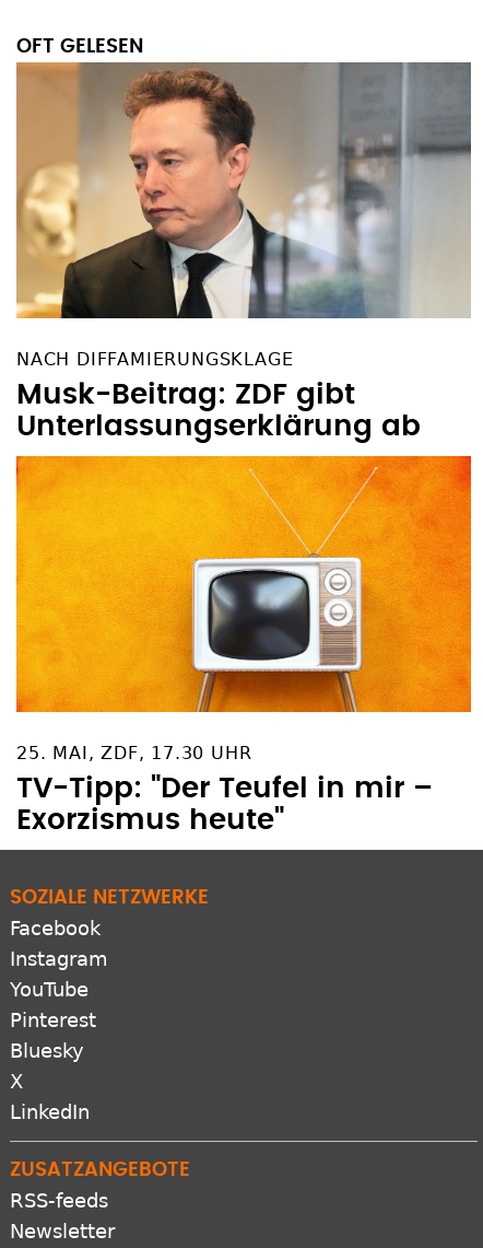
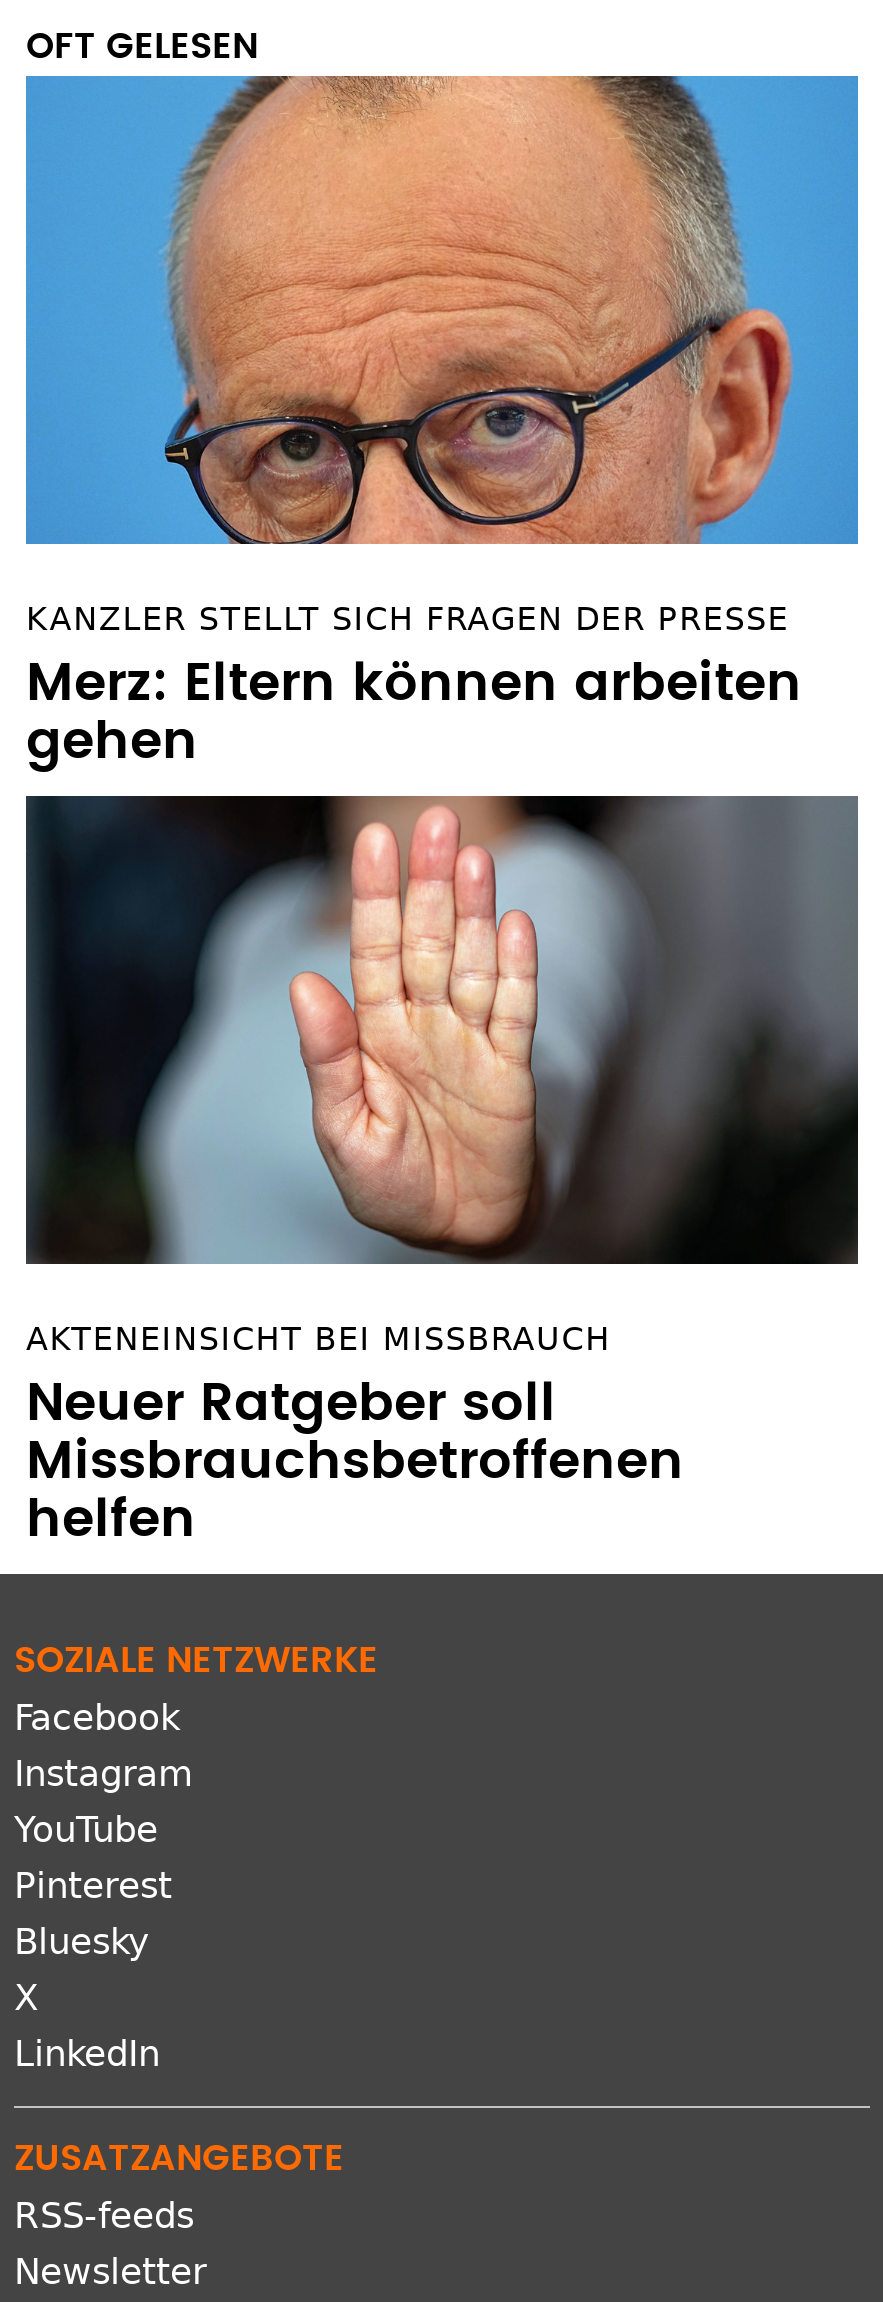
[15,61,472,441] [image] | NACH DIFFAMIERUNGSKLAGE | Musk-Beitrag: ZDF gibt | Unterlassungserklärung ab -> [24,74,860,769] [image] | KANZLER STELLT SICH FRAGEN DER PRESSE | Merz: Eltern können arbeiten | gehen
[15,455,472,835] [image] | 25. MAI, ZDF, 17.30 UHR | TV-Tipp: "Der Teufel in mir – | Exorzismus heute" -> [24,794,860,1547] [image] | AKTENEINSICHT BEI MISSBRAUCH | Neuer Ratgeber soll | Missbrauchsbetroffenen | helfen

